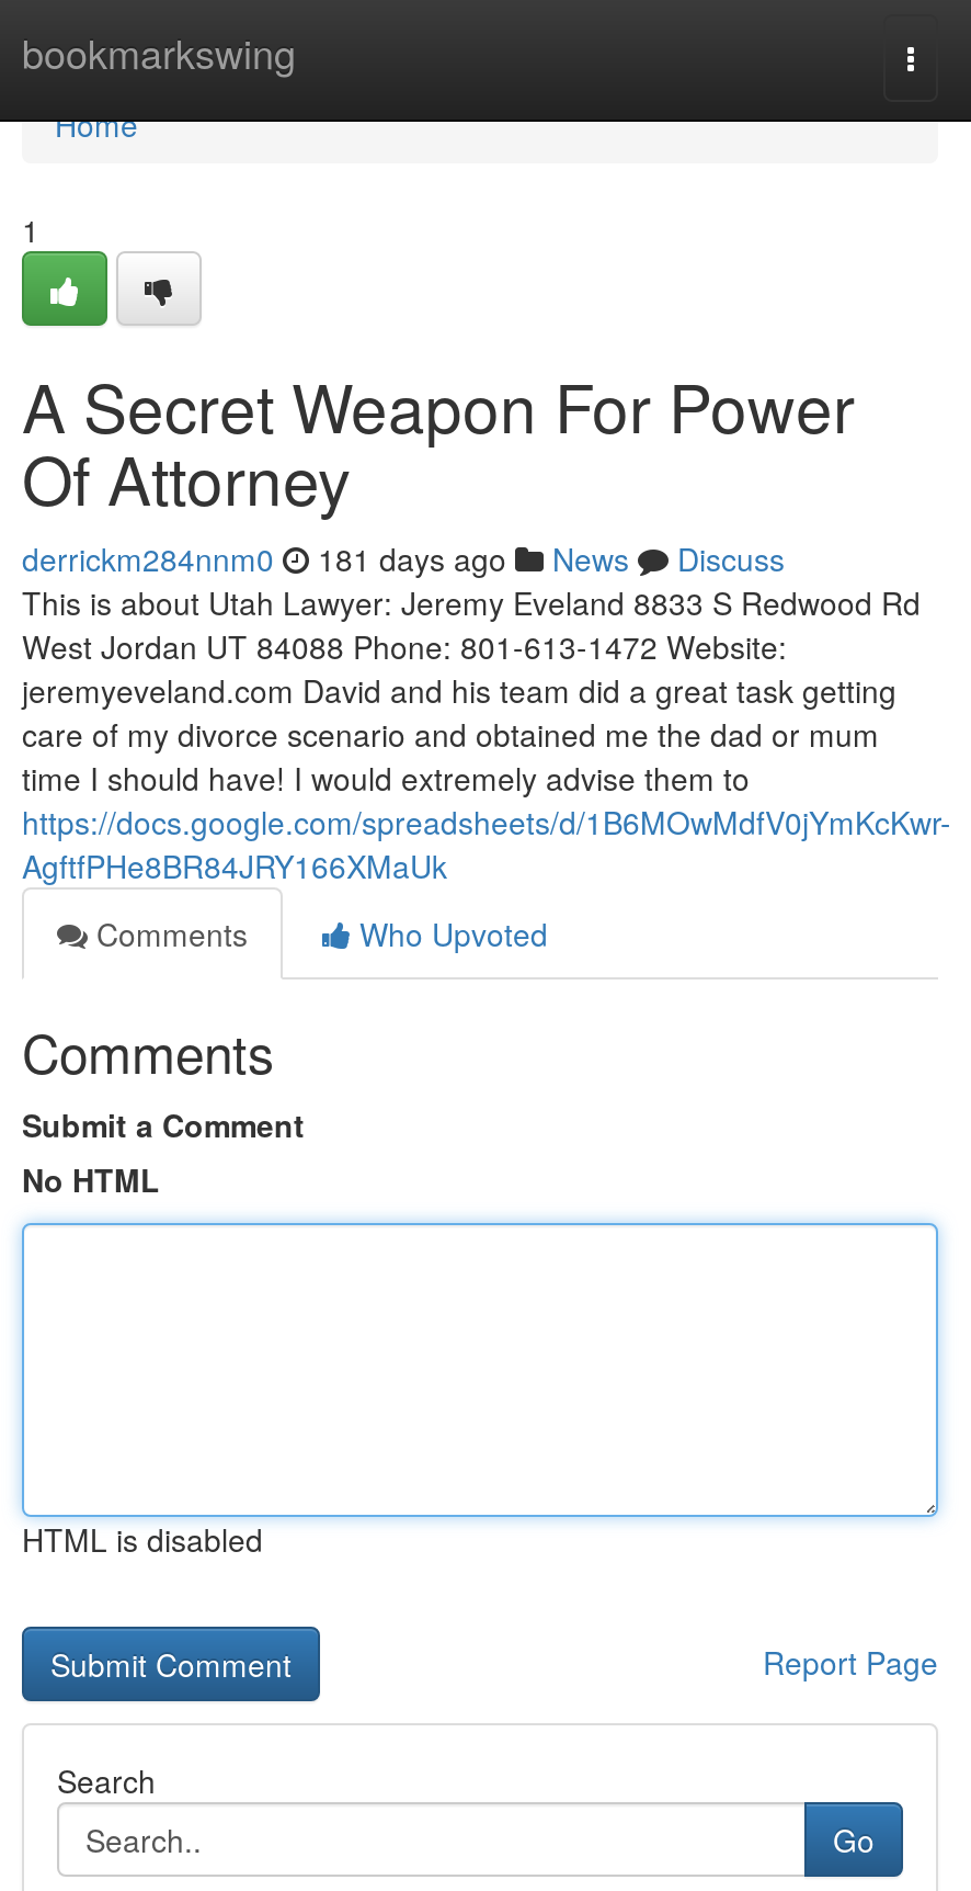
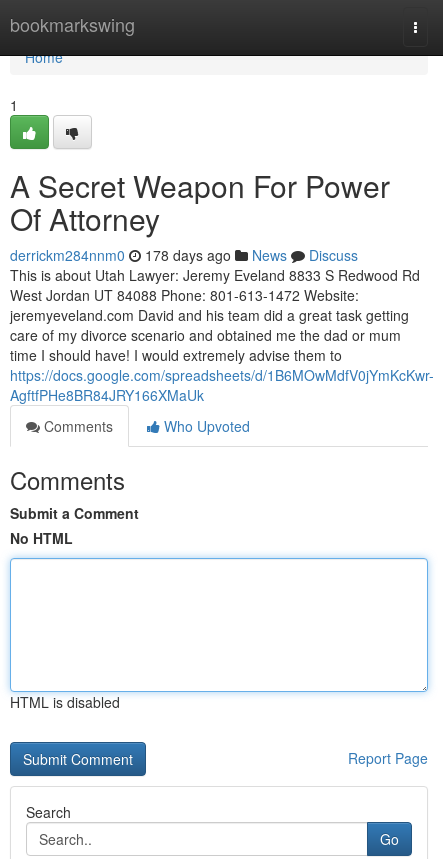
[22,536,785,580] derrickm284nnm0 181 days ago News Discuss -> [10,245,358,265] derrickm284nnm0 178 days ago News Discuss

